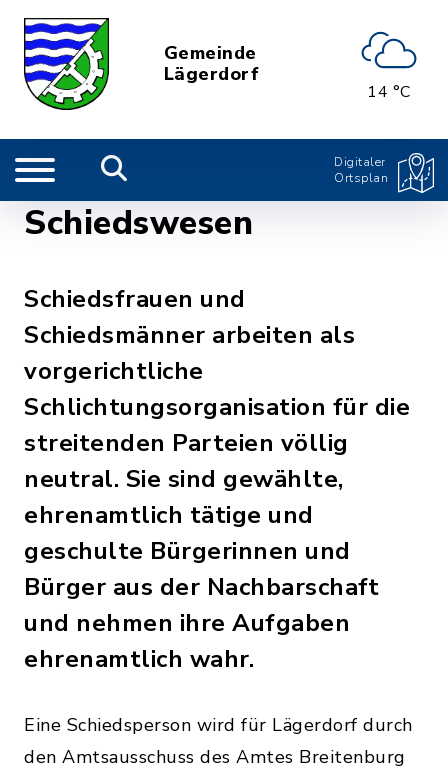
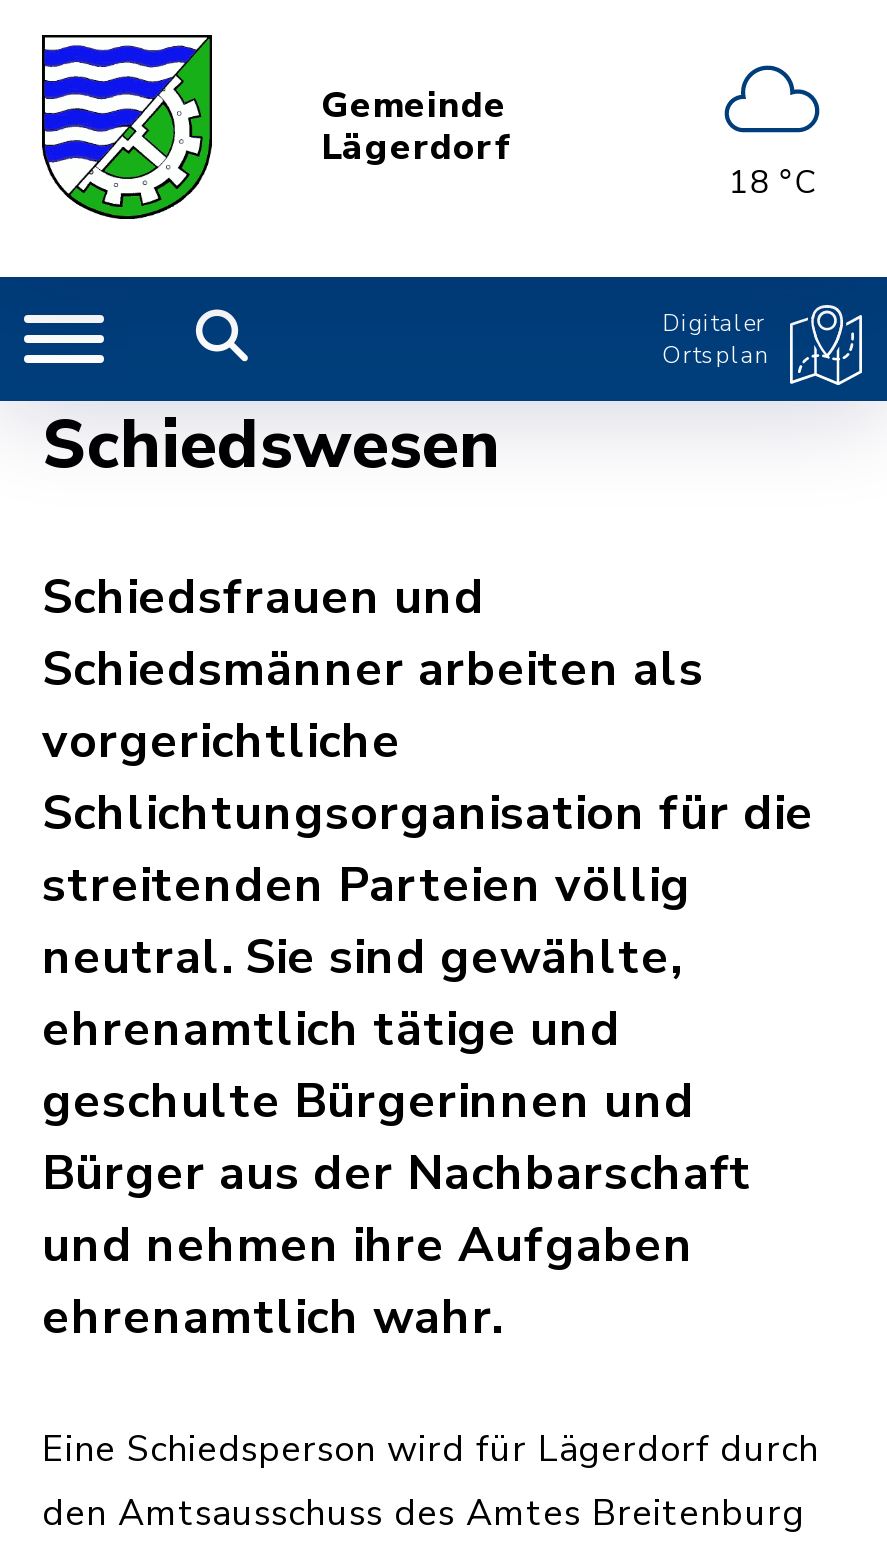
[360,31,418,102] [image] | 14 °C -> [716,63,828,204] [image] | 18 °C

